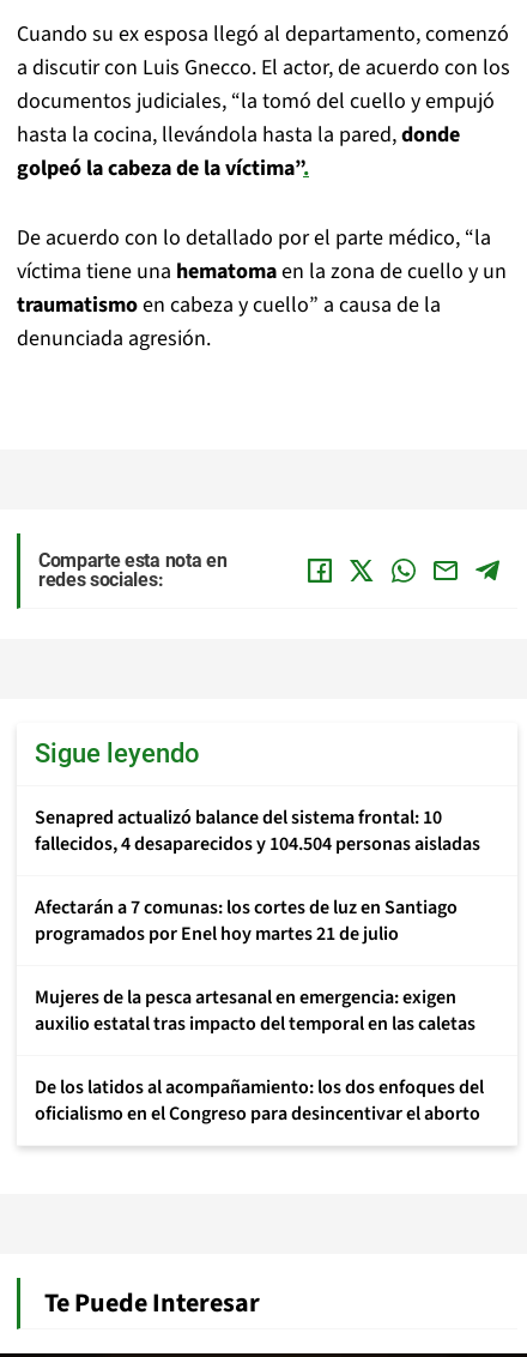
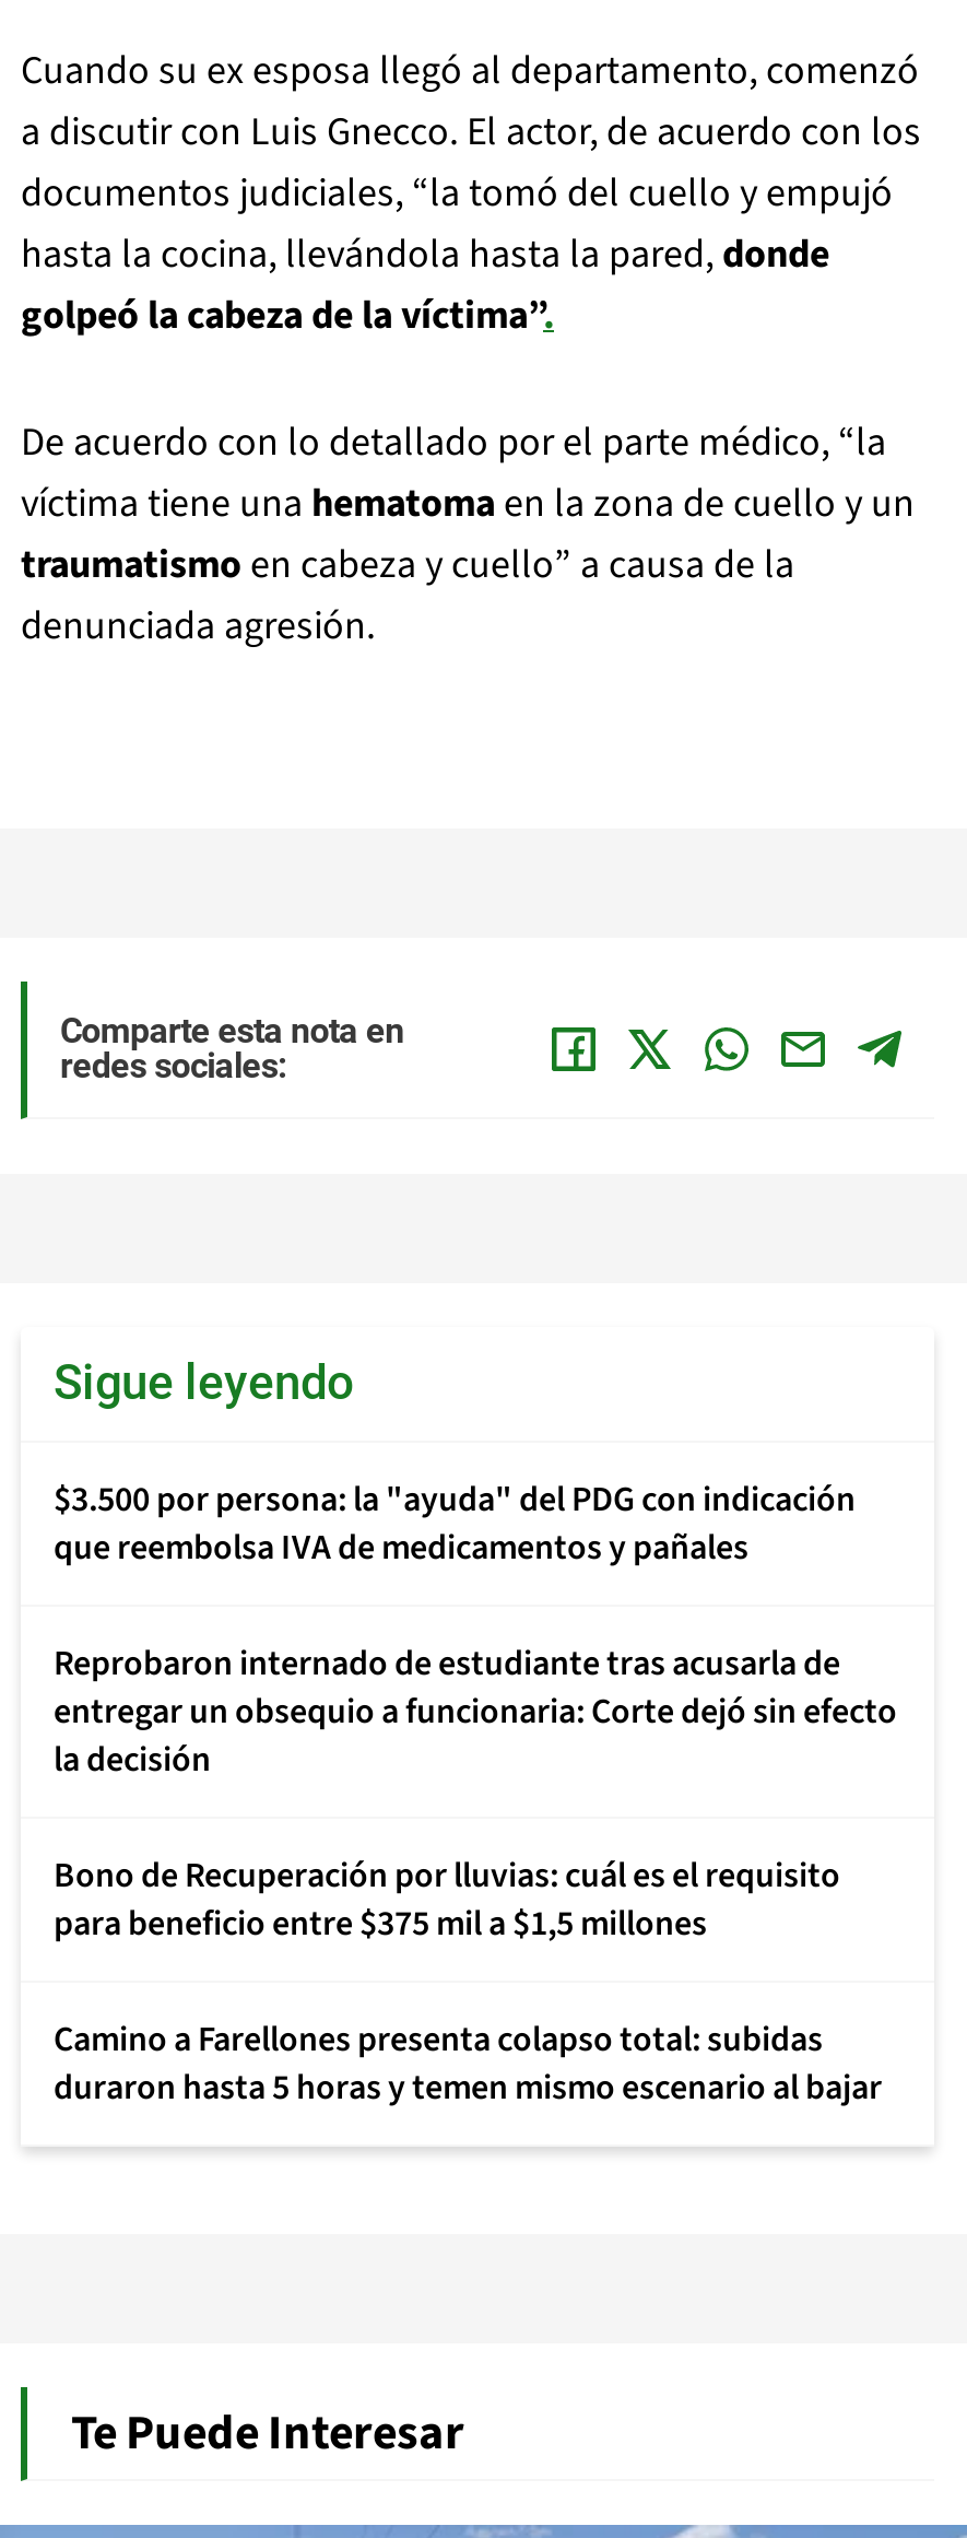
[35,804,480,857] Senapred actualizó balance del sistema frontal: 10 | fallecidos, 4 desaparecidos y 104.504 personas aisladas -> [54,1475,856,1571] $3.500 por persona: la "ayuda" del PDG con indicación | que reembolsa IVA de medicamentos y pañales
[35,894,458,947] Afectarán a 7 comunas: los cortes de luz en Santiago | programados por Enel hoy martes 21 de julio -> [54,1639,897,1783] Reprobaron internado de estudiante tras acusarla de | entregar un obsequio a funcionaria: Corte dejó sin efecto | la decisión
[35,984,475,1037] Mujeres de la pesca artesanal en emergencia: exigen | auxilio estatal tras impacto del temporal en las caletas -> [54,1851,840,1947] Bono de Recuperación por lluvias: cuál es el requisito | para beneficio entre $375 mil a $1,5 millones
[35,1074,484,1127] De los latidos al acompañamiento: los dos enfoques del | oficialismo en el Congreso para desincentivar el aborto -> [54,2015,882,2111] Camino a Farellones presenta colapso total: subidas | duraron hasta 5 horas y temen mismo escenario al bajar

